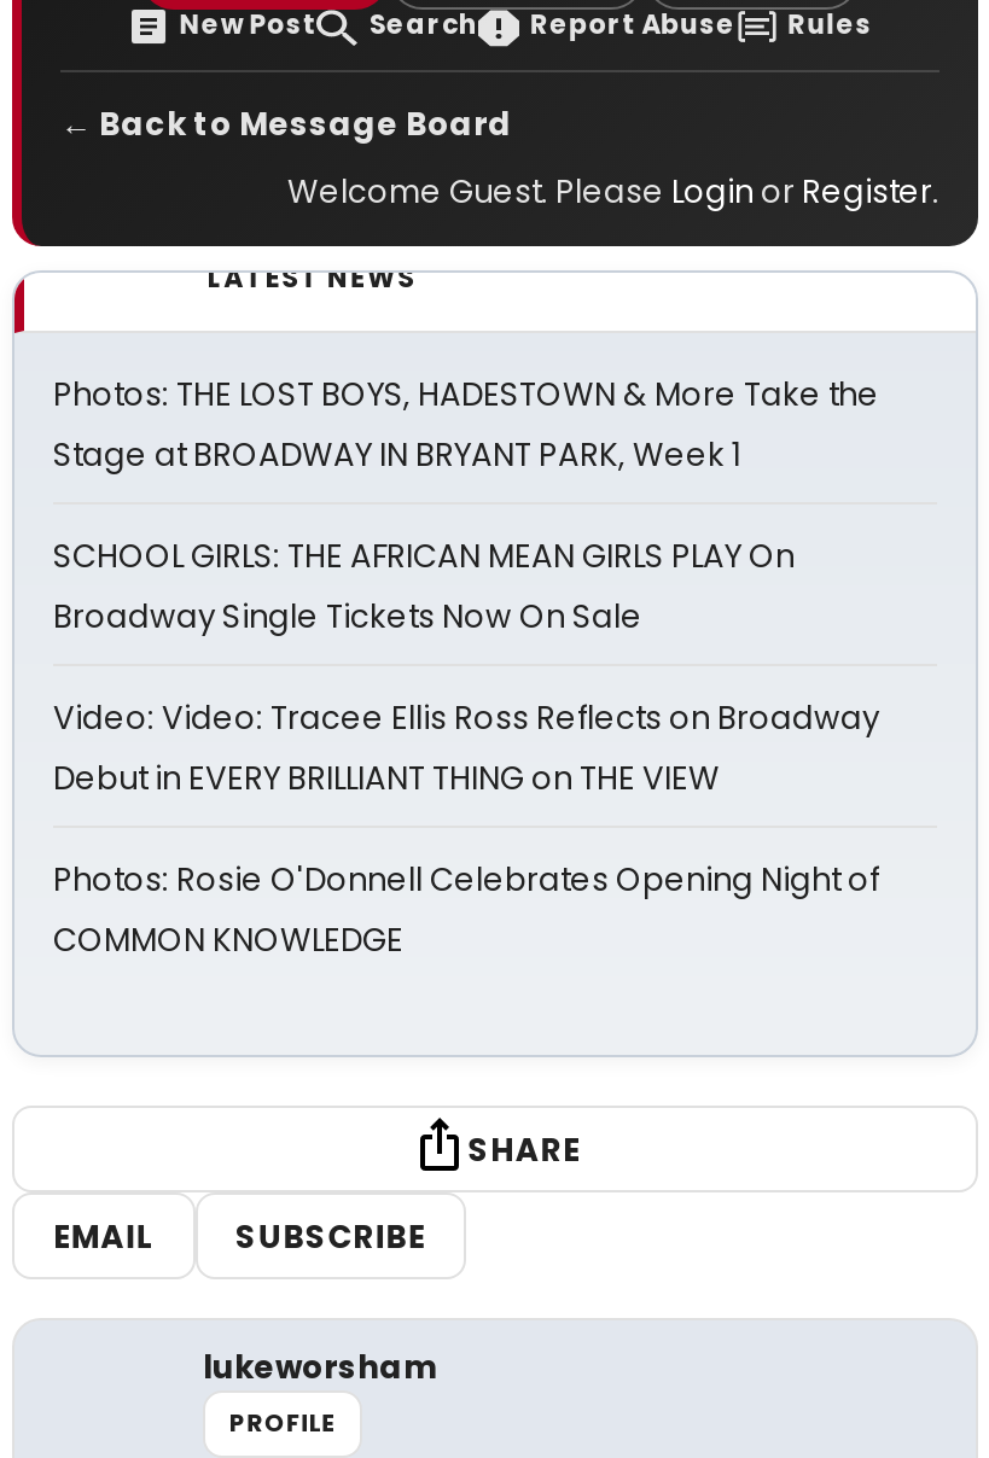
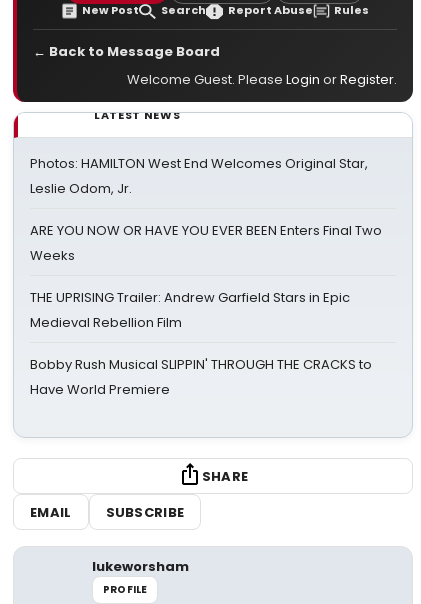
[53,372,879,478] Photos: THE LOST BOYS, HADESTOWN & More Take the | Stage at BROADWAY IN BRYANT PARK, Week 1 -> [30,154,368,198] Photos: HAMILTON West End Welcomes Original Star, | Leslie Odom, Jr.
[53,533,795,640] SCHOOL GIRLS: THE AFRICAN MEAN GIRLS PLAY On | Broadway Single Tickets Now On Sale -> [30,221,382,265] ARE YOU NOW OR HAVE YOU EVER BEEN Enters Final Two | Weeks
[53,695,879,801] Video: Video: Tracee Ellis Ross Reflects on Broadway | Debut in EVERY BRILLIANT THING on THE VIEW -> [30,288,350,332] THE UPRISING Trailer: Andrew Garfield Stars in Epic | Medieval Rebellion Film
[53,857,879,963] Photos: Rosie O'Donnell Celebrates Opening Night of | COMMON KNOWLEDGE -> [30,355,372,399] Bobby Rush Musical SLIPPIN' THROUGH THE CRACKS to | Have World Premiere

